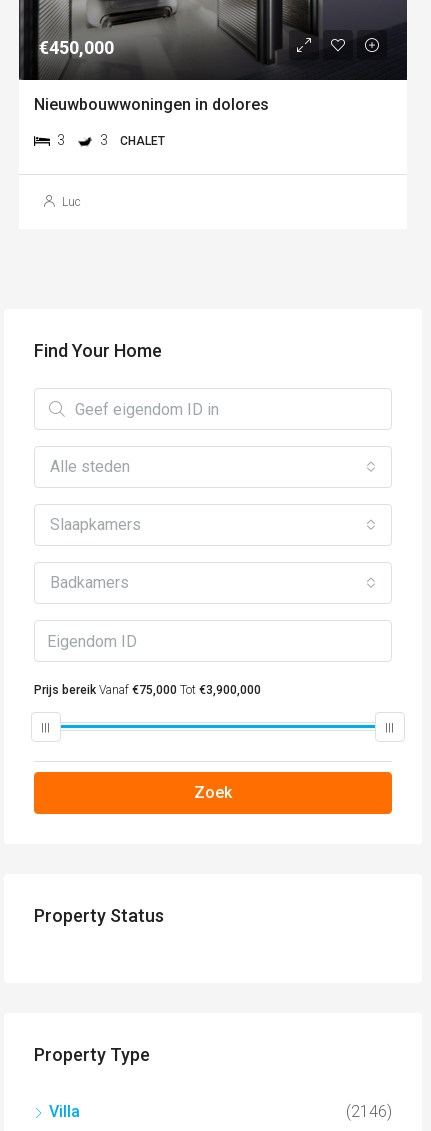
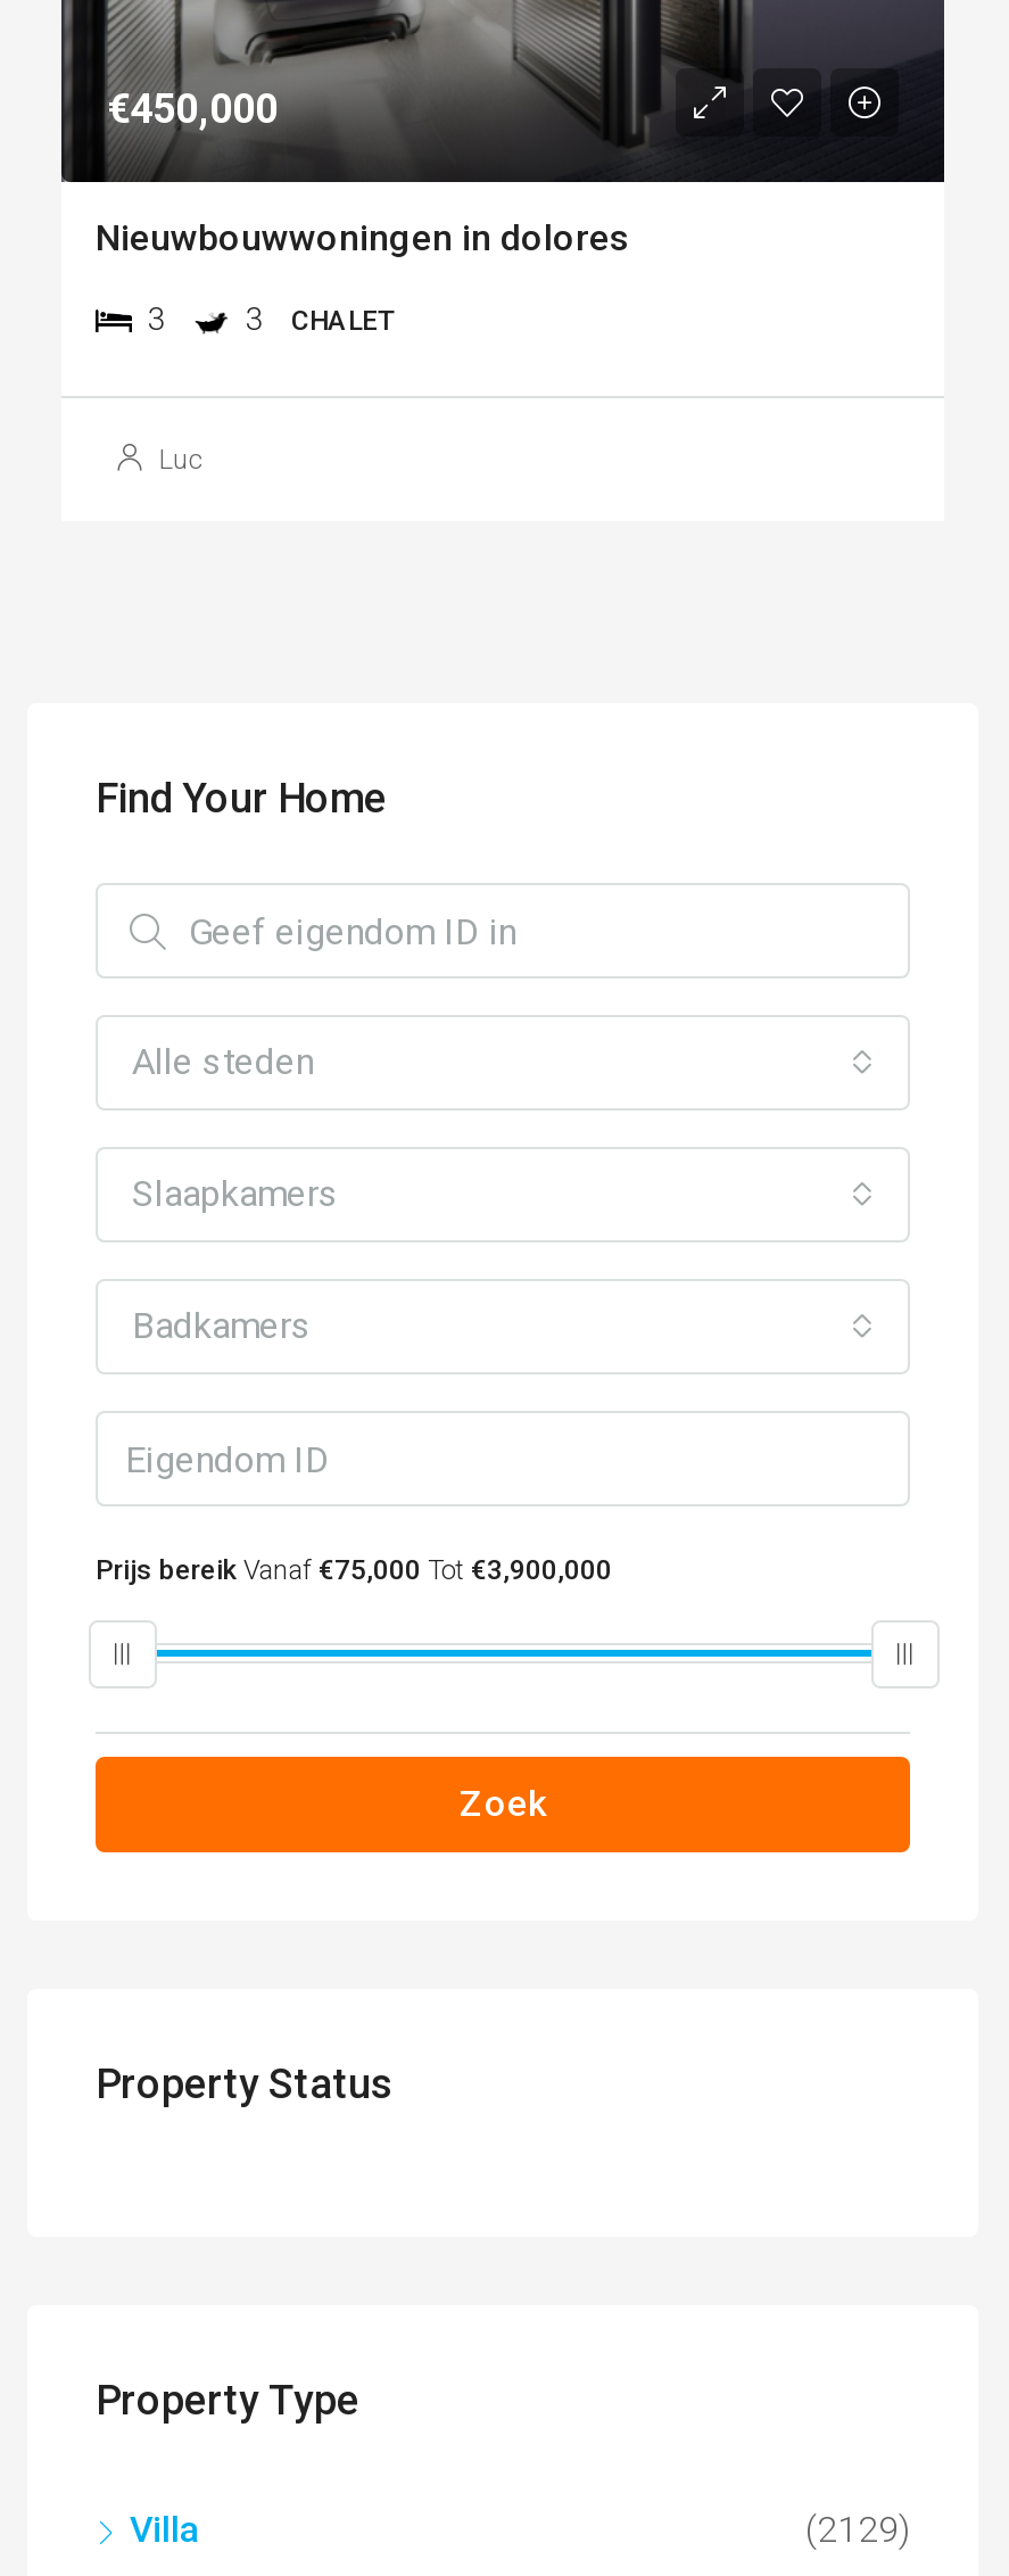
[346,1102,392,1121] (2146) -> [805,2509,910,2552] (2129)

